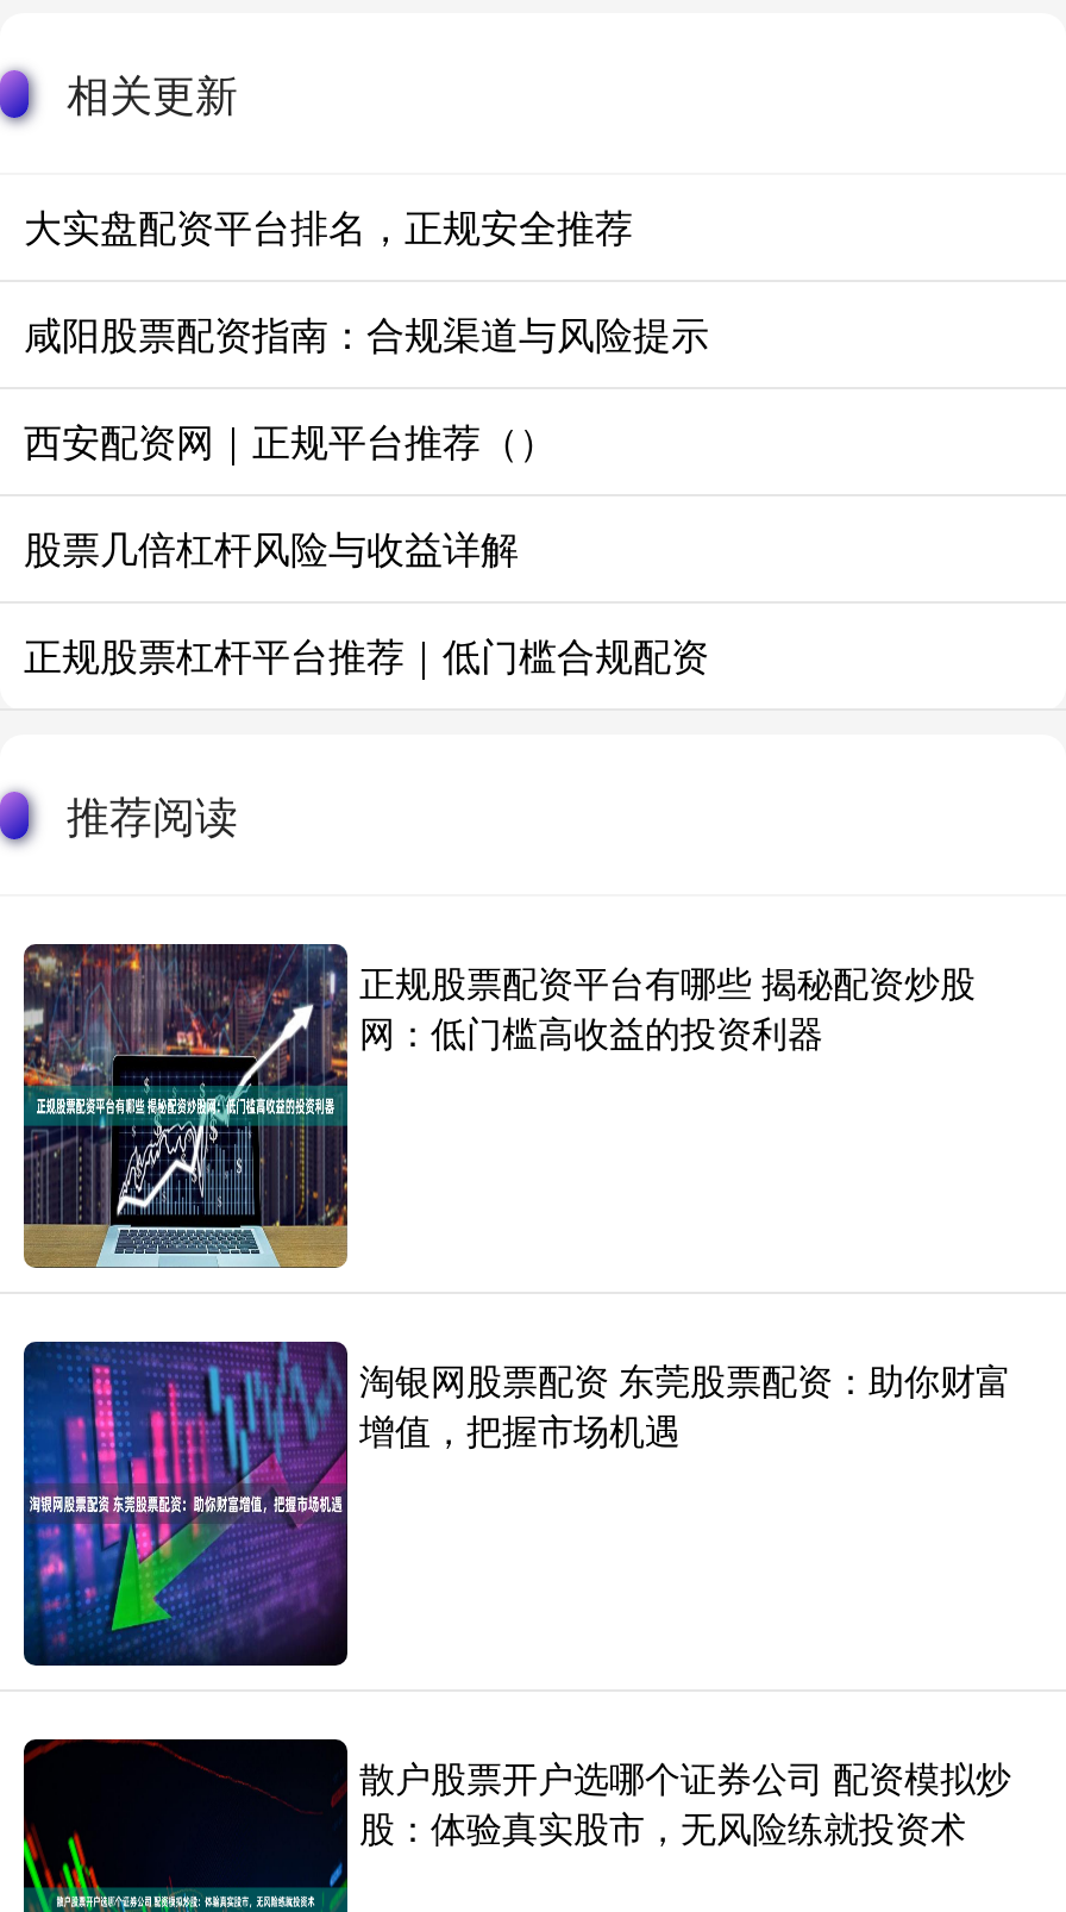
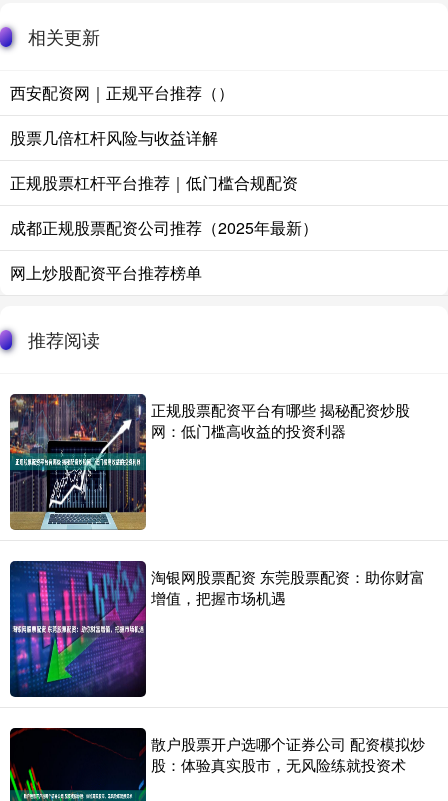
[24,198,709,360] 大实盘配资平台排名，正规安全推荐 | 咸阳股票配资指南：合规渠道与风险提示 -> none
moved [24,412,709,681] -> [10,81,298,194]: 西安配资网｜正规平台推荐（） | 股票几倍杠杆风险与收益详解 | 正规股票杠杆平台推荐｜低门槛合规配资
none -> [10,216,318,284] 成都正规股票配资公司推荐（2025年最新） | 网上炒股配资平台推荐榜单

